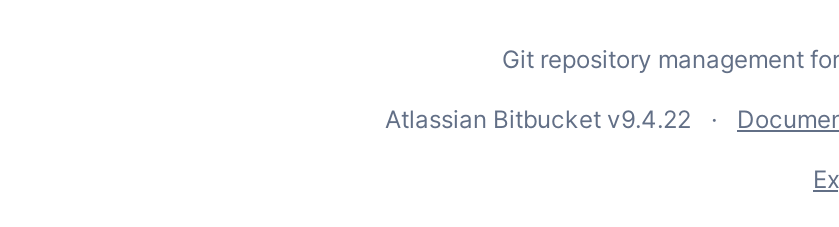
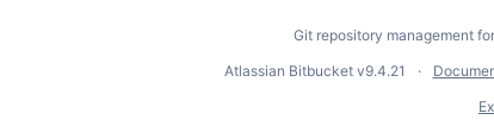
[385,104,691,134] Atlassian Bitbucket v9.4.22 -> [224,62,405,80] Atlassian Bitbucket v9.4.21

